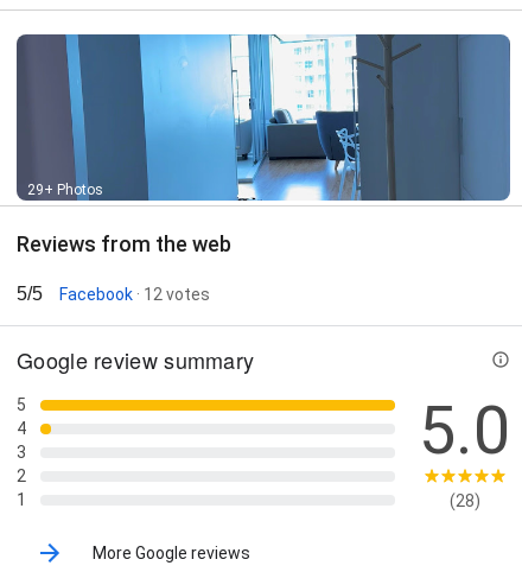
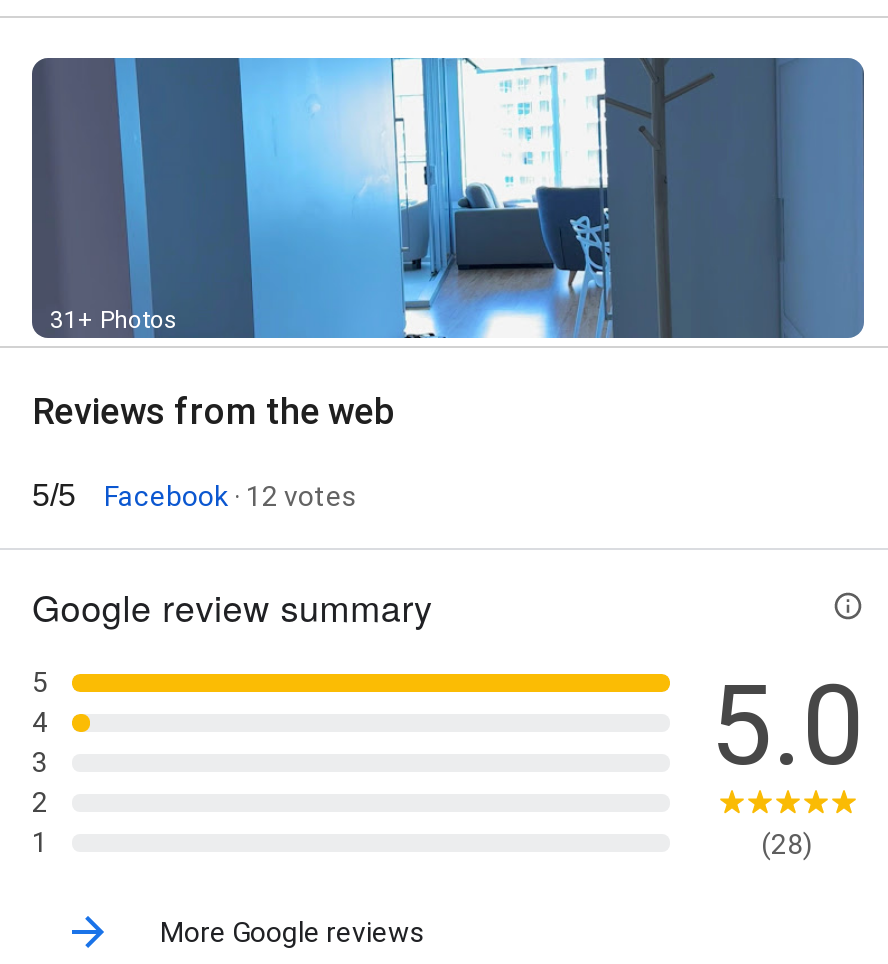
[27,182,103,198] 29+ Photos -> [50,306,178,334] 31+ Photos

